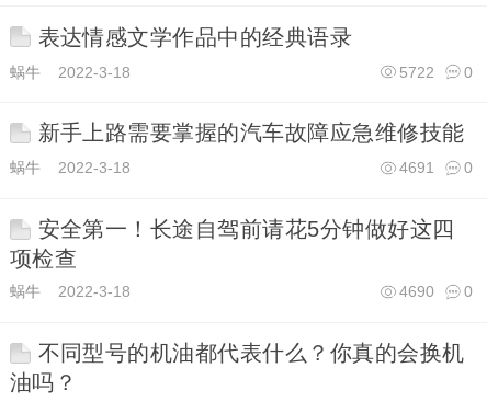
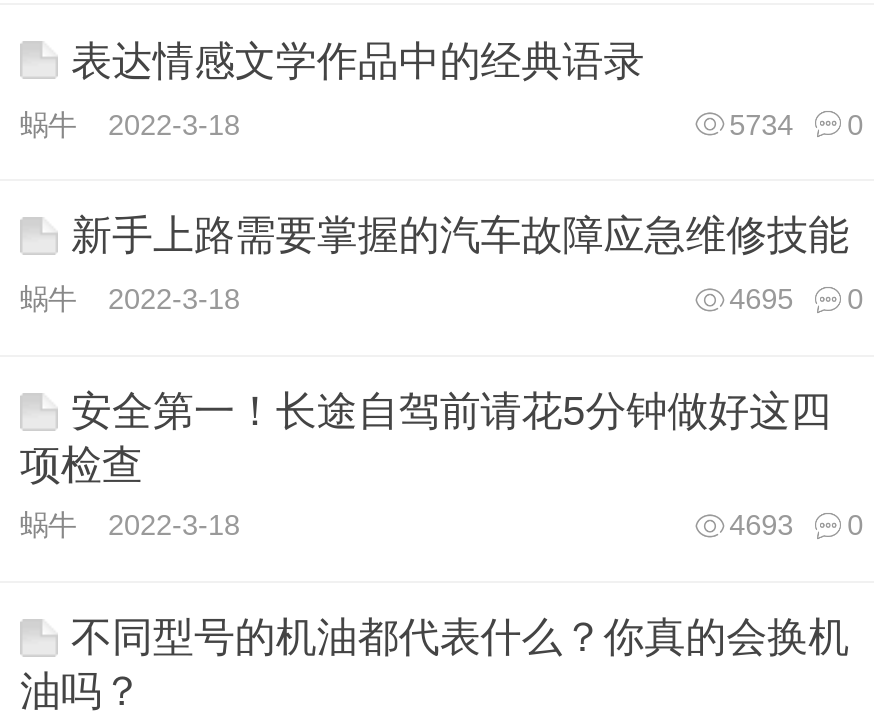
[399,63,472,81] 5722 0 -> [729,108,863,140] 5734 0
[399,159,472,177] 4691 0 -> [729,283,863,315] 4695 0
[399,283,472,301] 4690 0 -> [729,510,863,542] 4693 0

